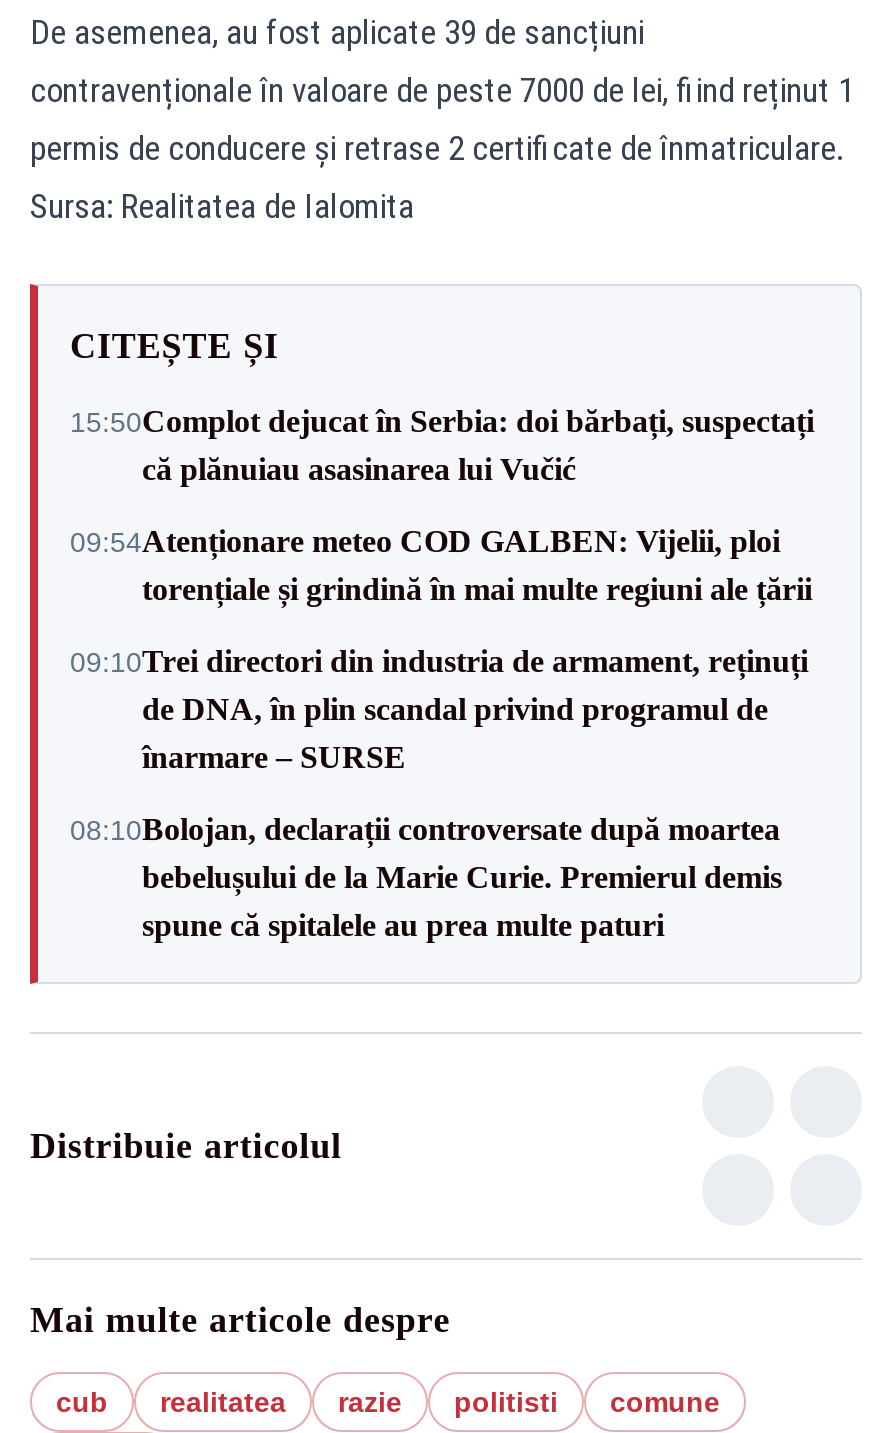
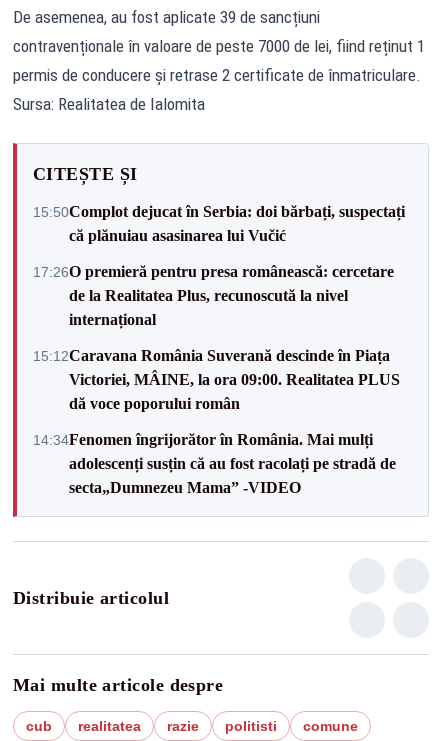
[70,524,812,606] 09:54Atenționare meteo COD GALBEN: Vijelii, ploi | torențiale și grindină în mai multe regiuni ale țării -> [33,262,394,327] 17:26O premieră pentru presa românească: cercetare | de la Realitatea Plus, recunoscută la nivel | internațional
[70,644,808,774] 09:10Trei directori din industria de armament, reținuți | de DNA, în plin scandal privind programul de | înarmare – SURSE -> [33,346,400,411] 15:12Caravana România Suverană descinde în Piața | Victoriei, MÂINE, la ora 09:00. Realitatea PLUS | dă voce poporului român
[70,812,782,942] 08:10Bolojan, declarații controversate după moartea | bebelușului de la Marie Curie. Premierul demis | spune că spitalele au prea multe paturi -> [33,430,396,495] 14:34Fenomen îngrijorător în România. Mai mulți | adolescenți susțin că au fost racolați pe stradă de | secta„Dumnezeu Mama” -VIDEO

